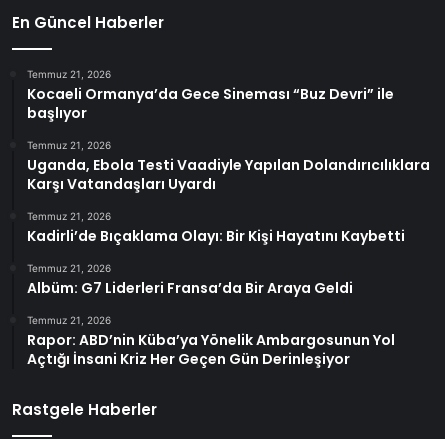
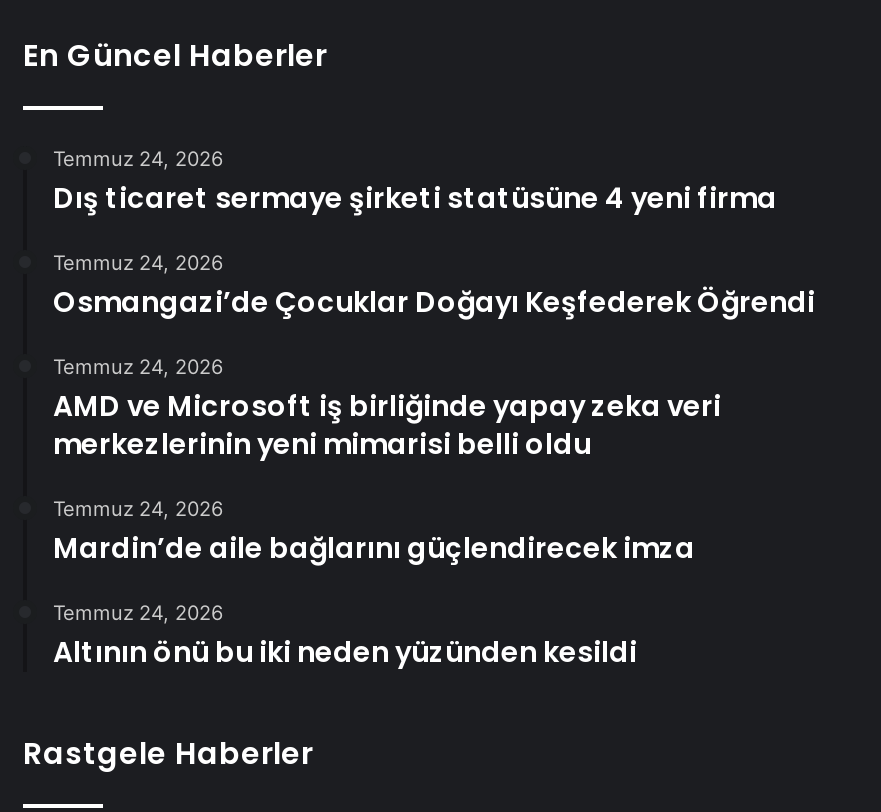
[27,68,394,123] Temmuz 21, 2026 | Kocaeli Ormanya’da Gece Sineması “Buz Devri” ile | başlıyor -> [53,146,777,218] Temmuz 24, 2026 | Dış ticaret sermaye şirketi statüsüne 4 yeni firma
[27,139,430,194] Temmuz 21, 2026 | Uganda, Ebola Testi Vaadiyle Yapılan Dolandırıcılıklara | Karşı Vatandaşları Uyardı -> [53,250,815,322] Temmuz 24, 2026 | Osmangazi’de Çocuklar Doğayı Keşfederek Öğrendi
[27,210,405,246] Temmuz 21, 2026 | Kadirli’de Bıçaklama Olayı: Bir Kişi Hayatını Kaybetti -> [53,354,721,464] Temmuz 24, 2026 | AMD ve Microsoft iş birliğinde yapay zeka veri | merkezlerinin yeni mimarisi belli oldu
[27,262,353,298] Temmuz 21, 2026 | Albüm: G7 Liderleri Fransa’da Bir Araya Geldi -> [53,496,695,568] Temmuz 24, 2026 | Mardin’de aile bağlarını güçlendirecek imza
[27,314,395,369] Temmuz 21, 2026 | Rapor: ABD’nin Küba’ya Yönelik Ambargosunun Yol | Açtığı İnsani Kriz Her Geçen Gün Derinleşiyor -> [53,600,637,672] Temmuz 24, 2026 | Altının önü bu iki neden yüzünden kesildi

